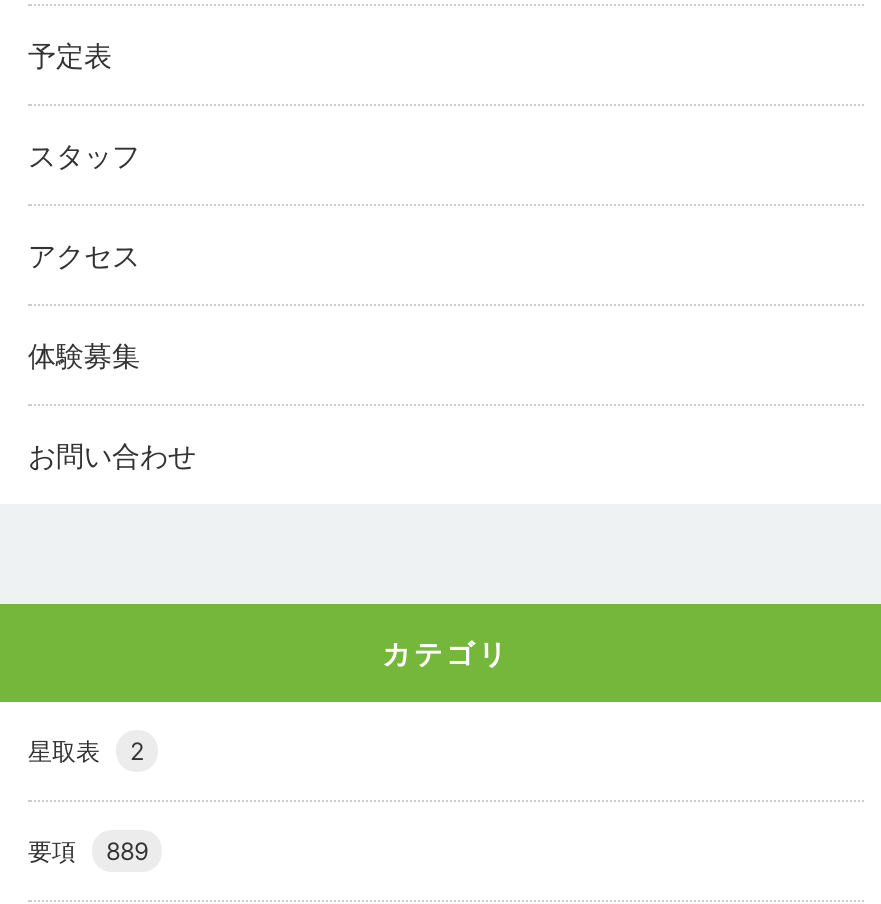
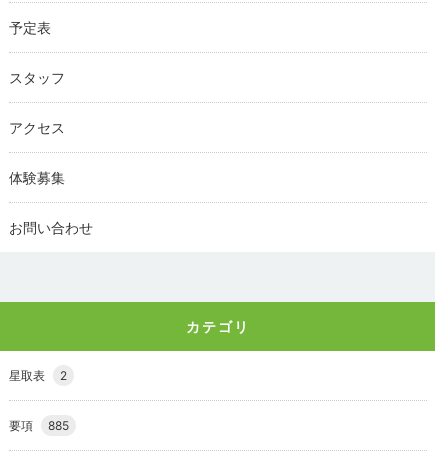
[28,837,148,867] 要項 889 -> [9,418,69,433] 要項 885

